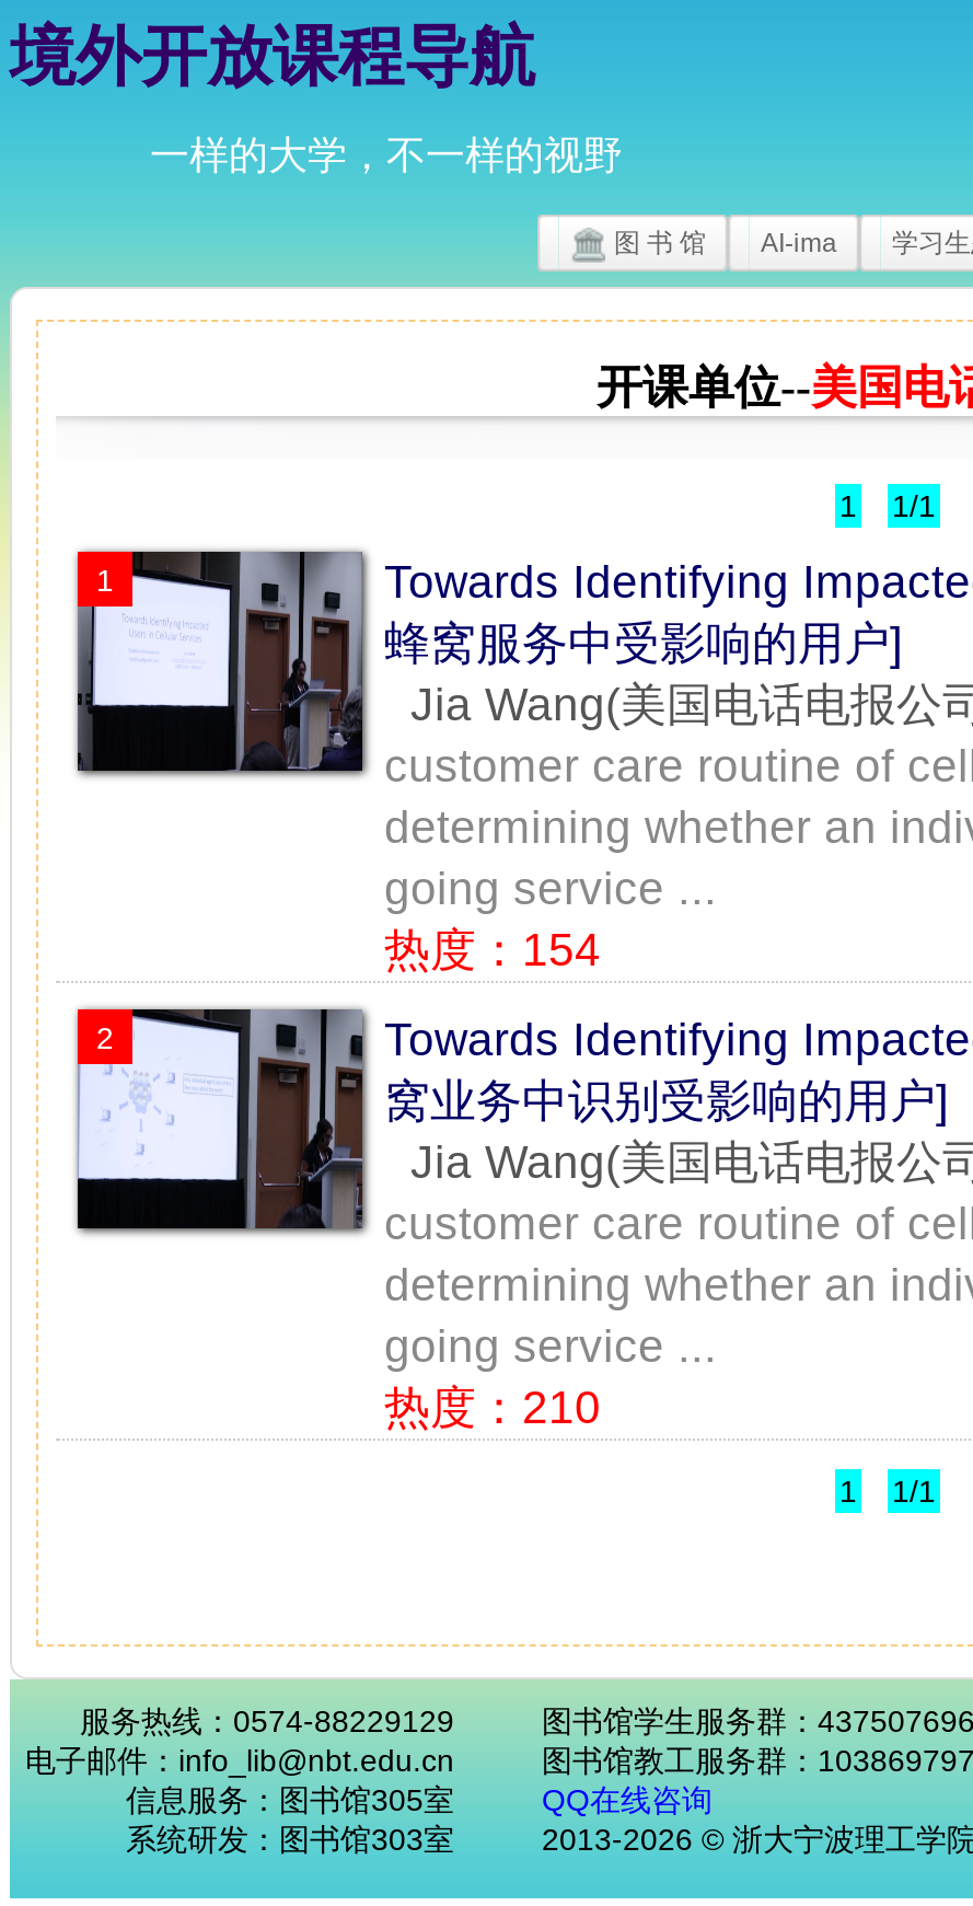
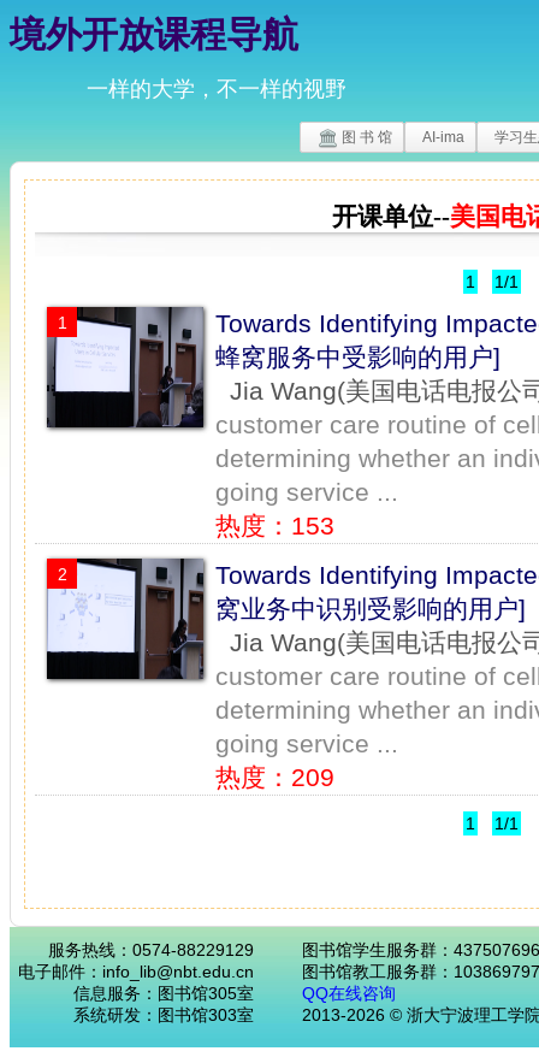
[384,924,601,974] 热度：154 -> [215,512,334,539] 热度：153
[384,1381,601,1432] 热度：210 -> [215,763,334,791] 热度：209

